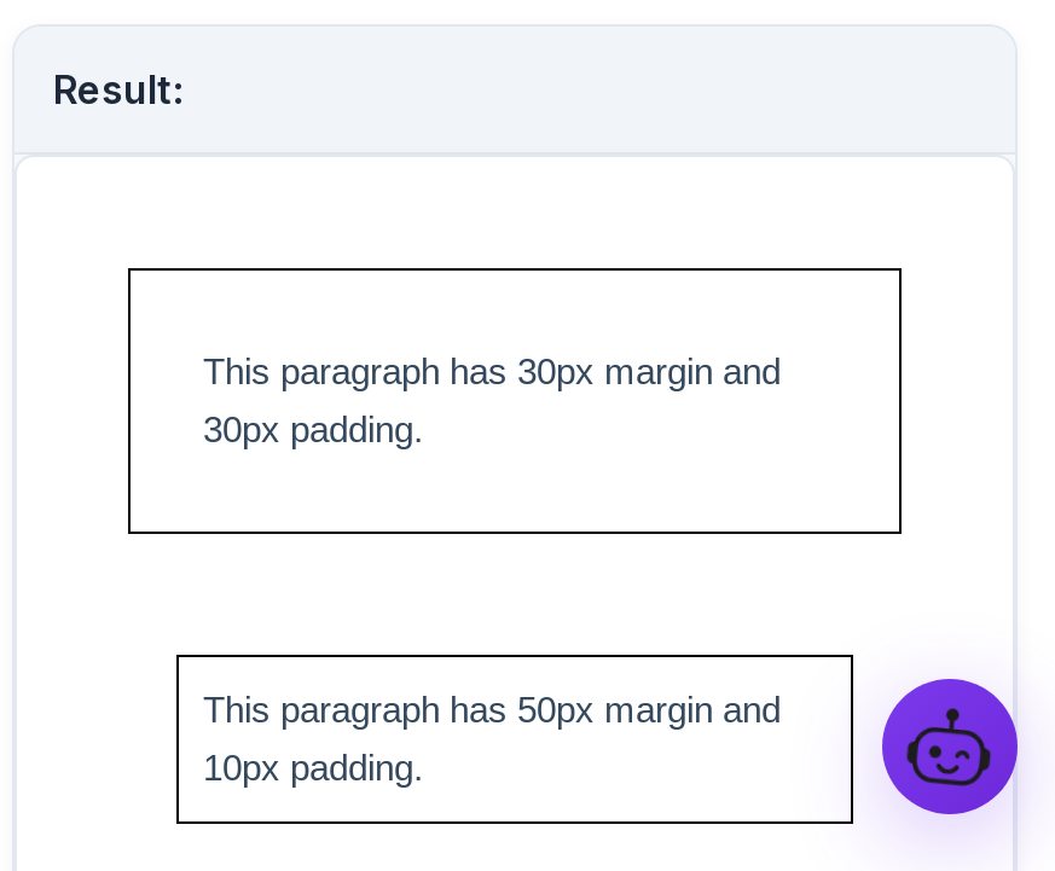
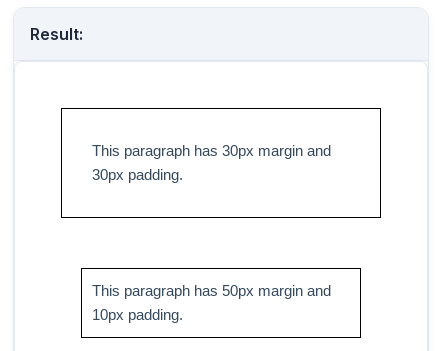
[877,677,1022,834] [image] -> none

